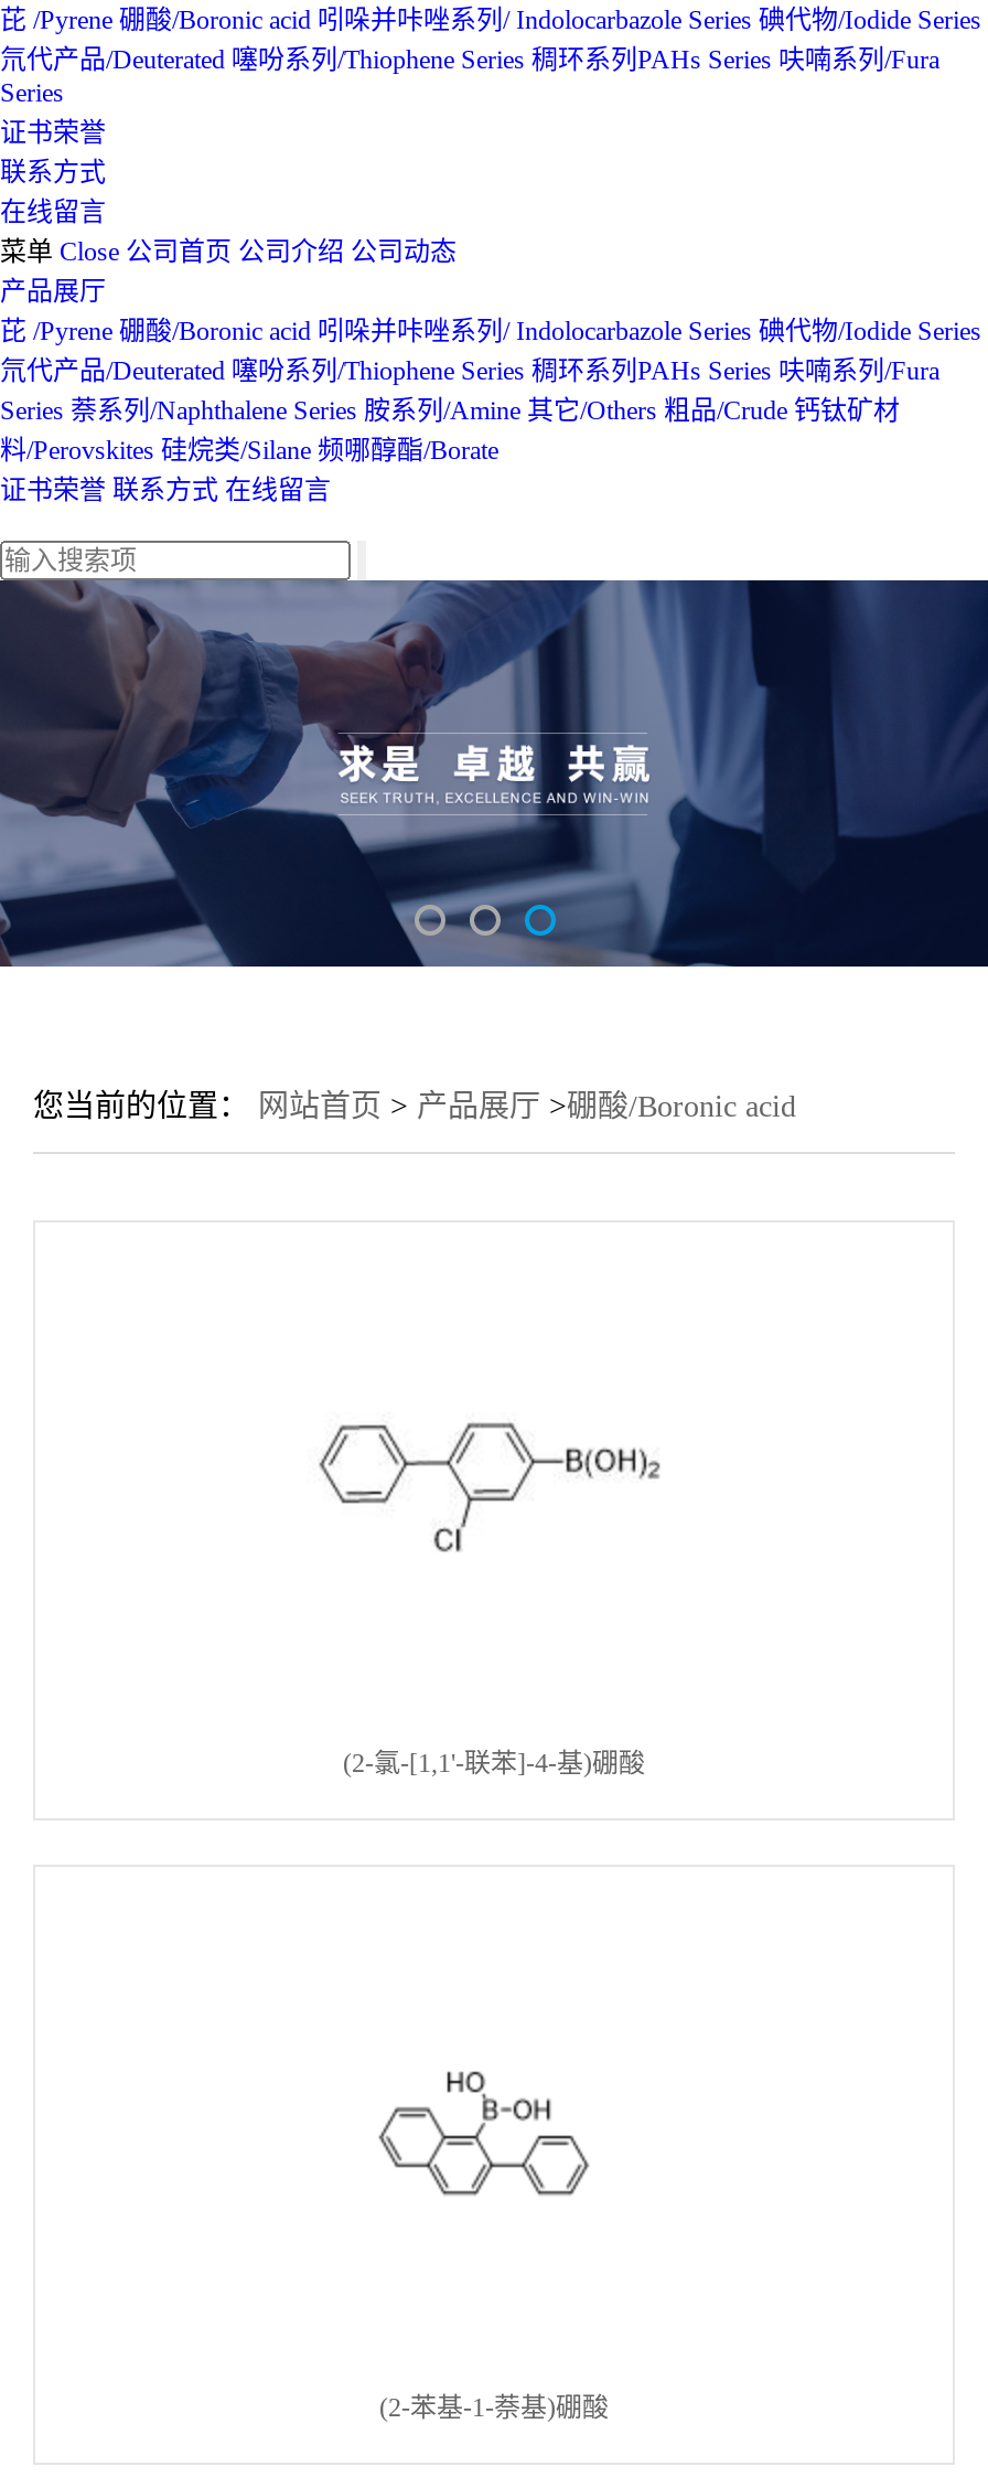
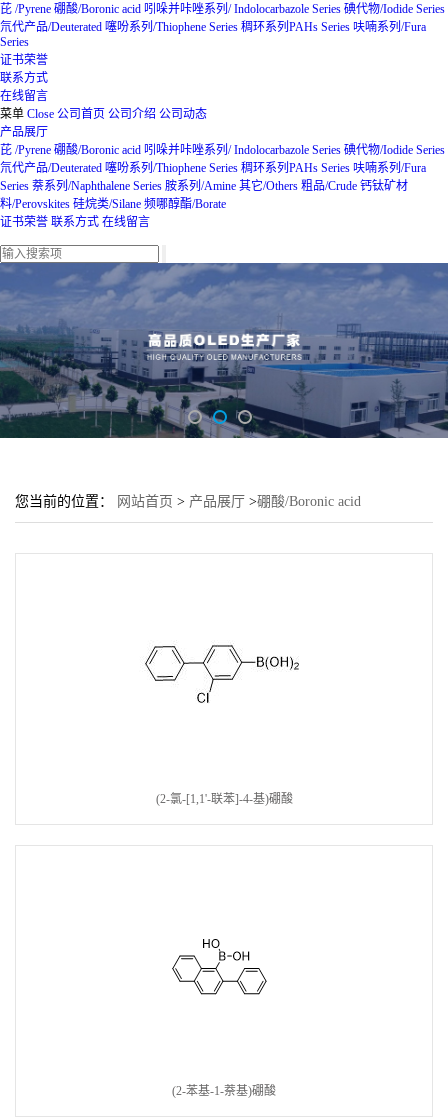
[7,578,981,969] [image] -> [3,262,445,439] [image]

